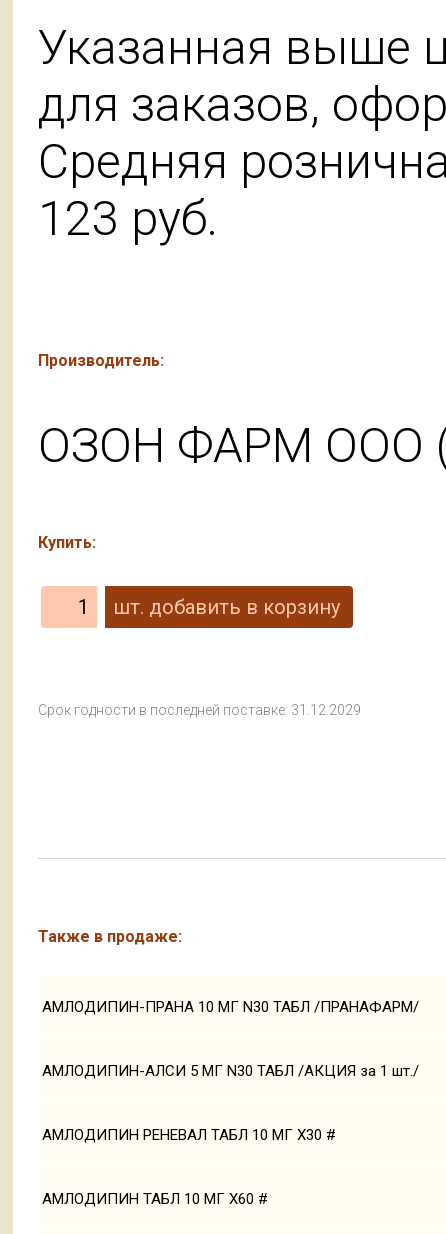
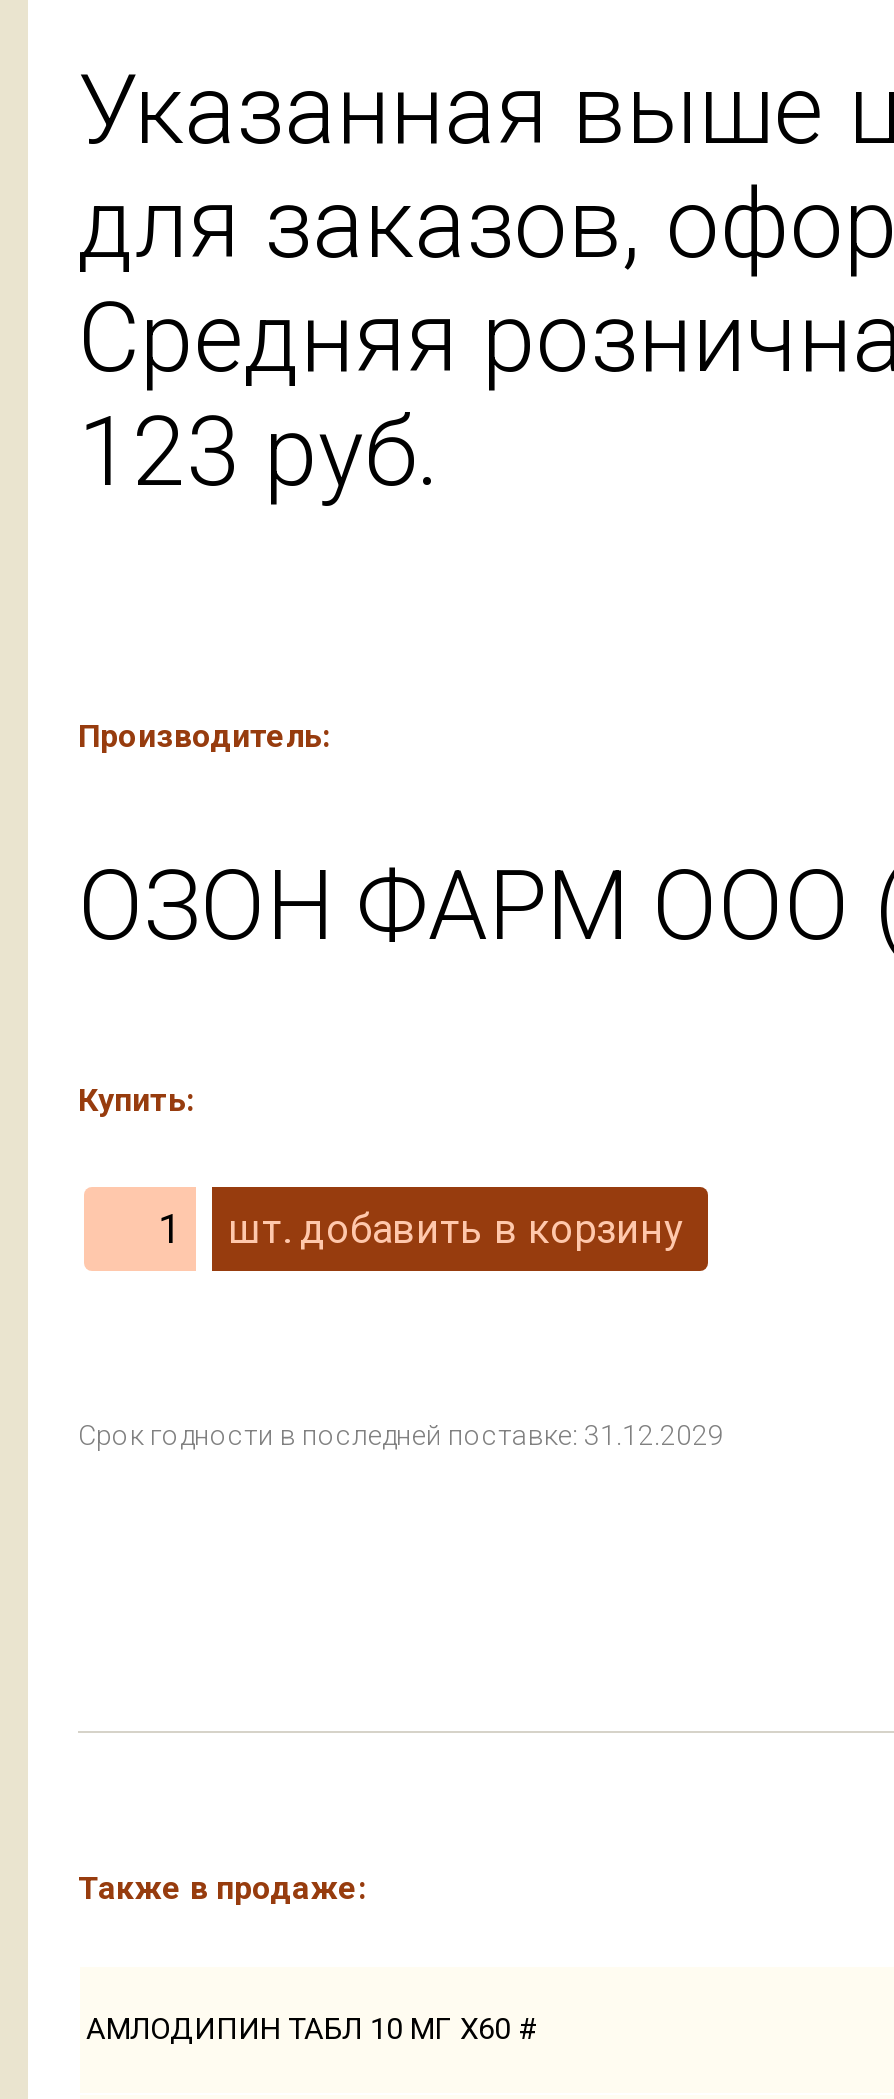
[42,998,419,1016] АМЛОДИПИН-ПРАНА 10 МГ N30 ТАБЛ /ПРАНАФАРМ/ -> none
[42,1062,419,1080] АМЛОДИПИН-АЛСИ 5 МГ N30 ТАБЛ /АКЦИЯ за 1 шт./ -> none
[42,1126,336,1144] АМЛОДИПИН РЕНЕВАЛ ТАБЛ 10 МГ Х30 # -> none

